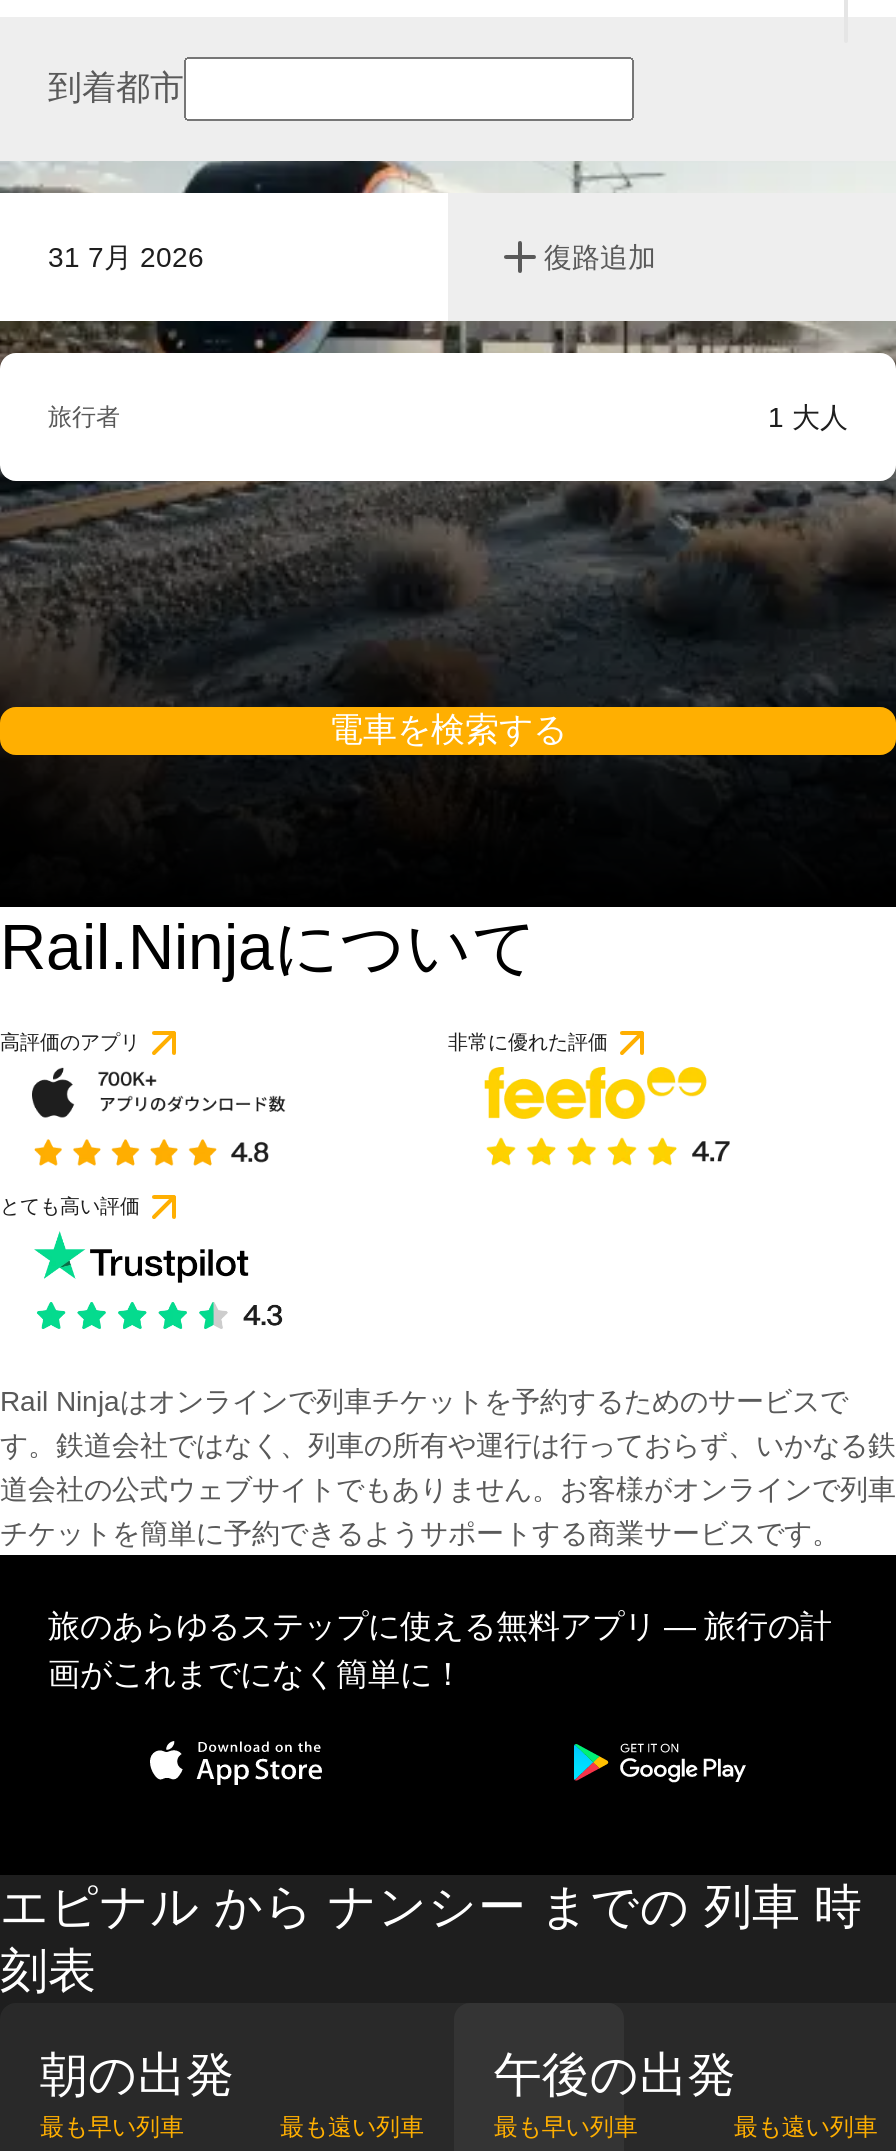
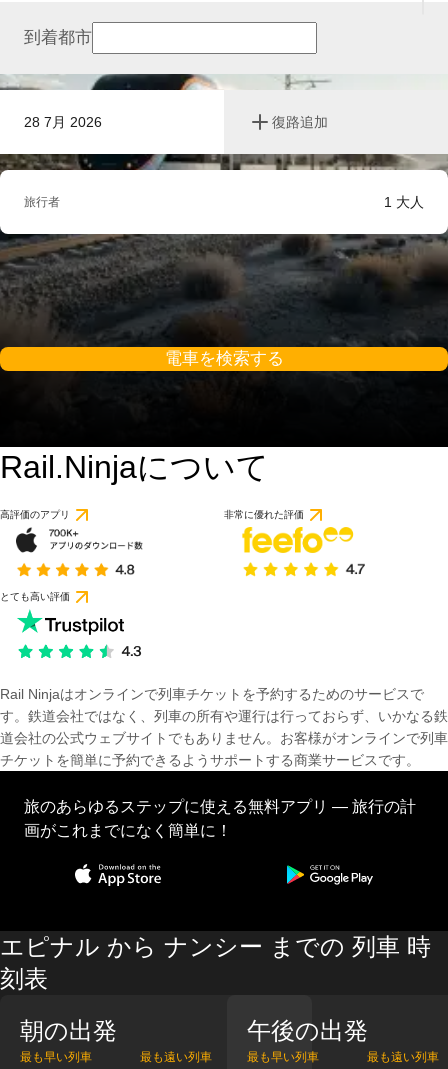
[48,241,204,273] 31 7月 2026 -> [24,114,102,130] 28 7月 2026

